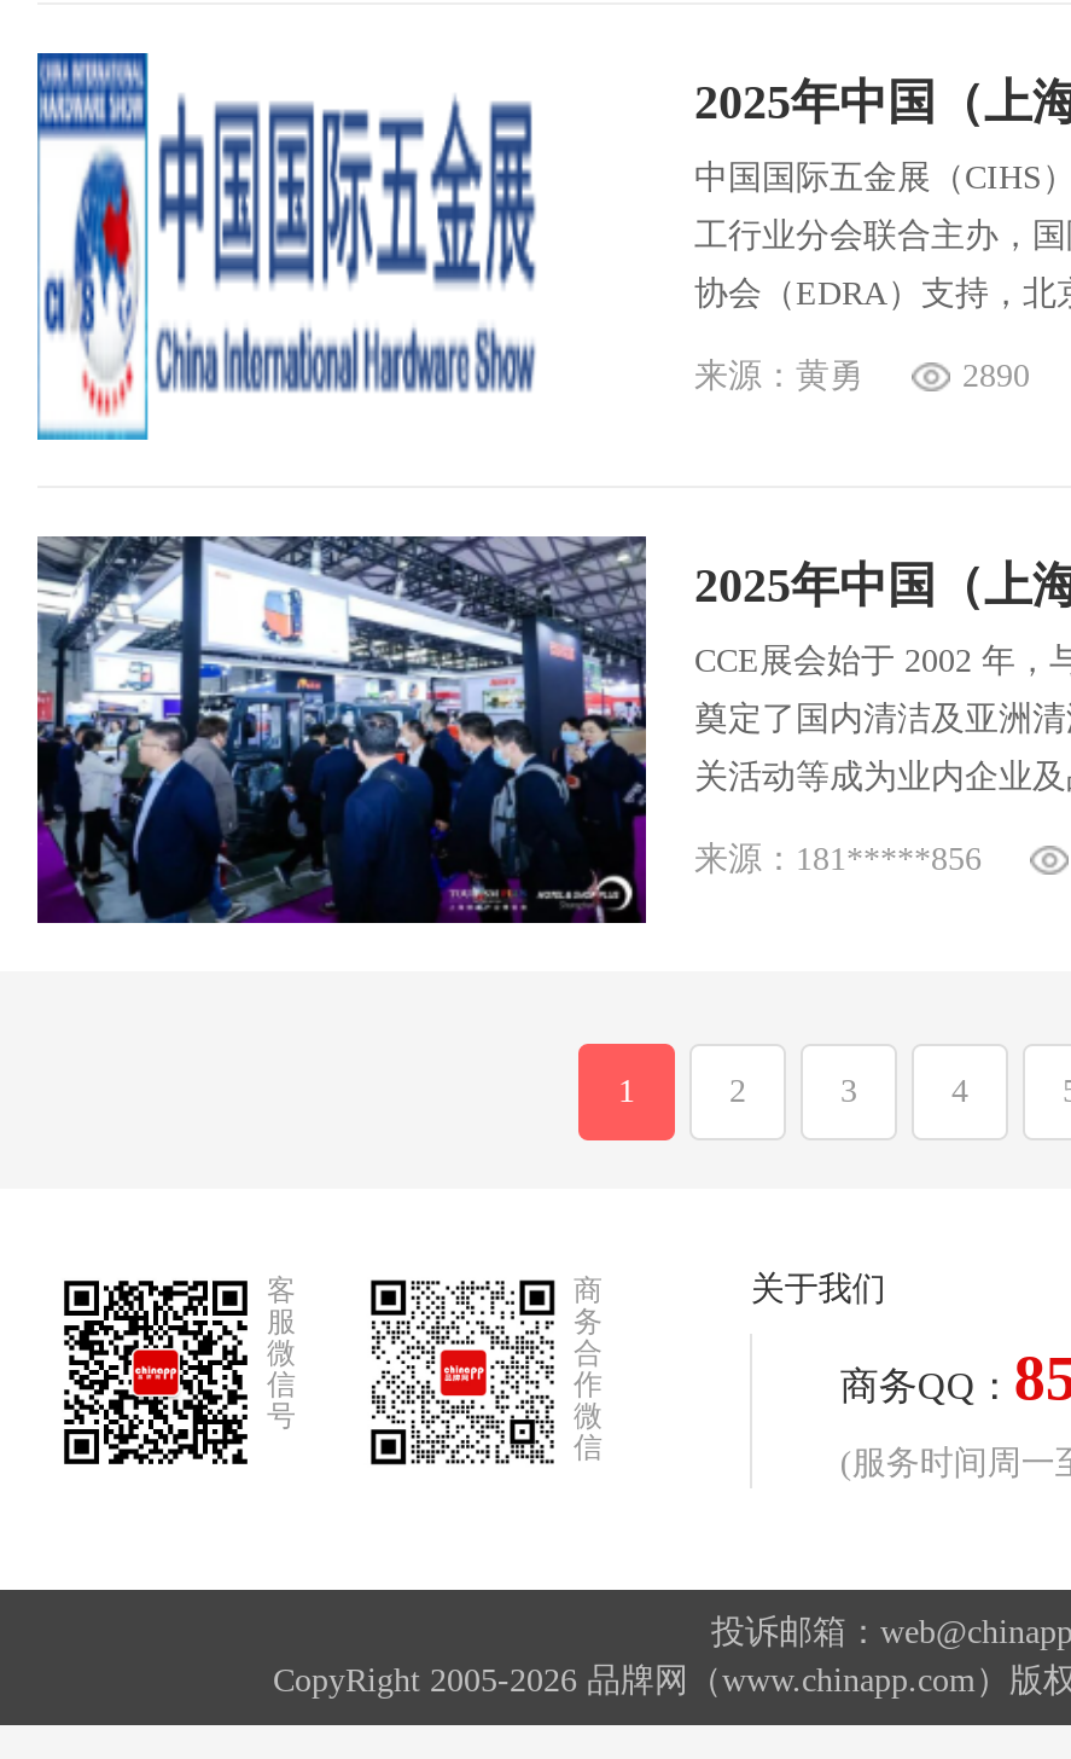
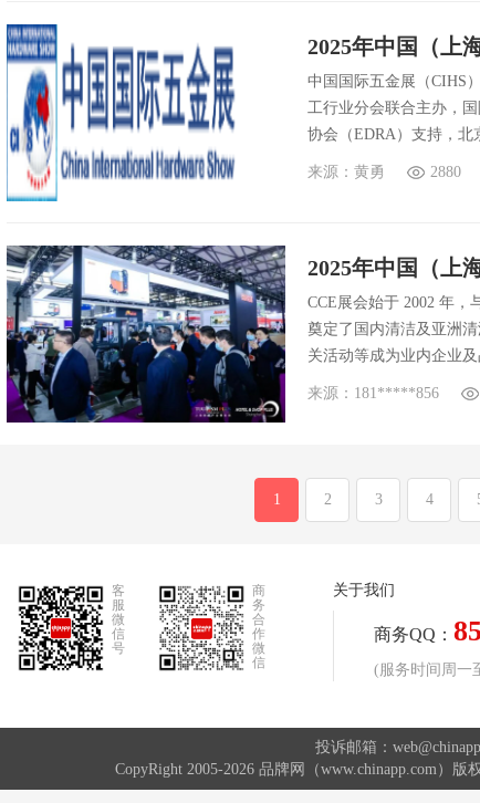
[962,358,1030,394] 2890 -> [430,164,461,180] 2880

